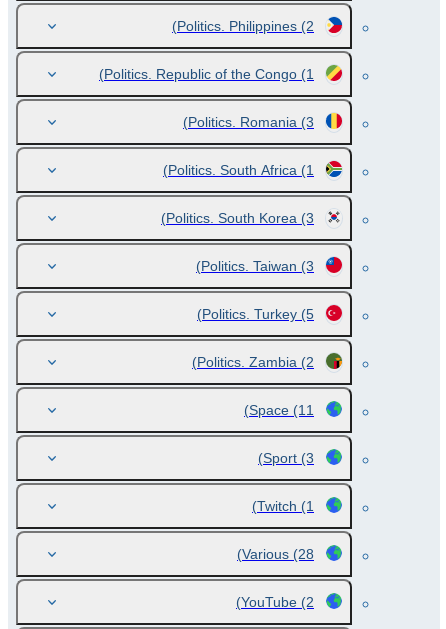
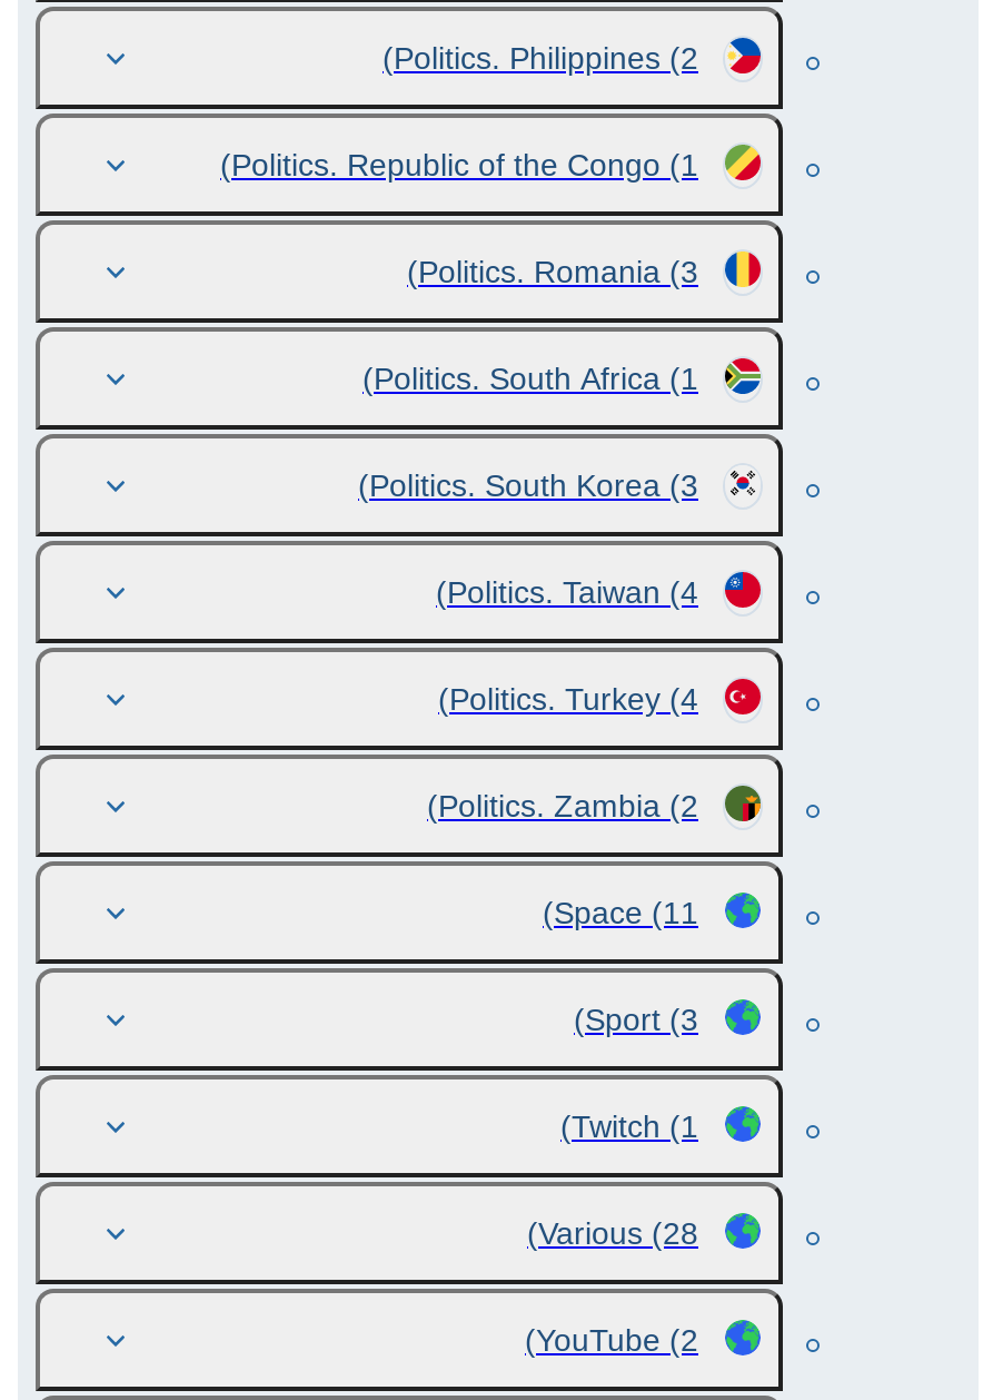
[201,258,314,274] Politics. Taiwan (3) -> [447,574,698,610] Politics. Taiwan (4)
[202,306,314,322] Politics. Turkey (5) -> [449,681,698,717] Politics. Turkey (4)

